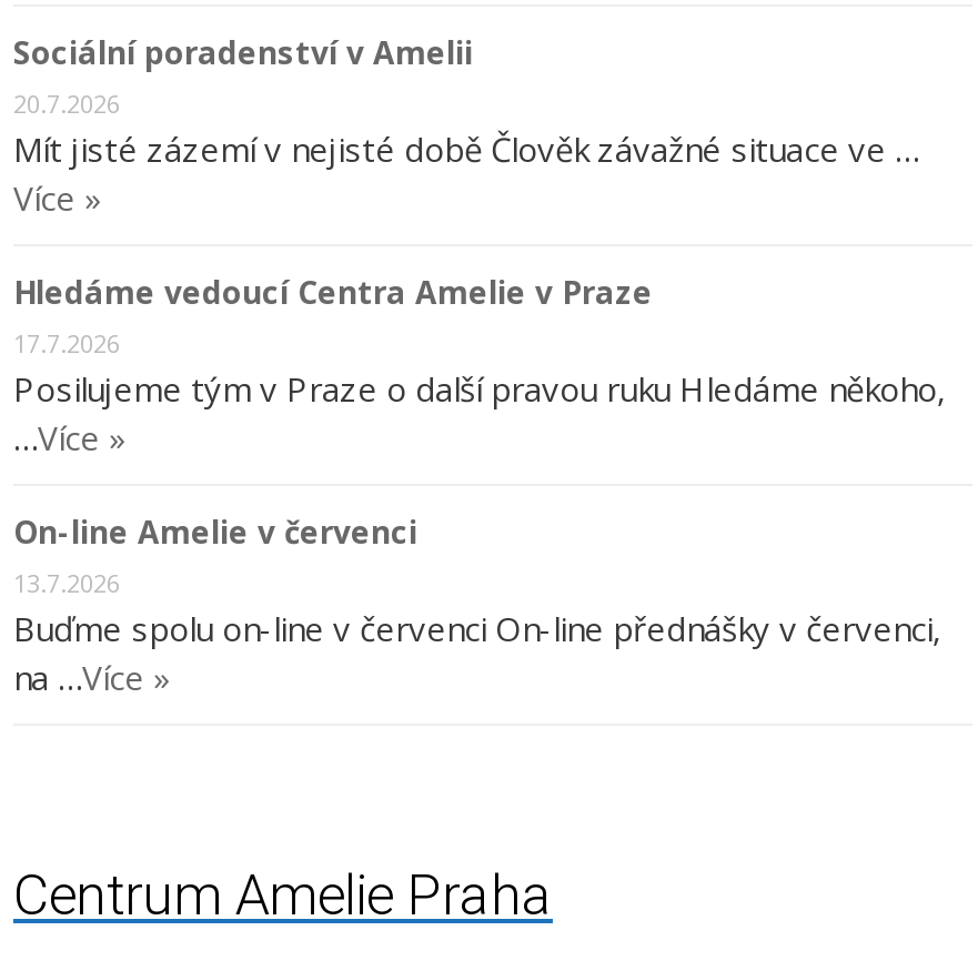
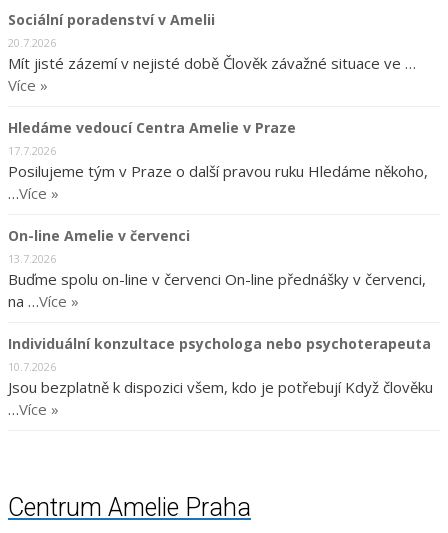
none -> [8,334,433,419] Individuální konzultace psychologa nebo psychoterapeuta | 10.7.2026 | Jsou bezplatně k dispozici všem, kdo je potřebují Když člověku | …Více »

